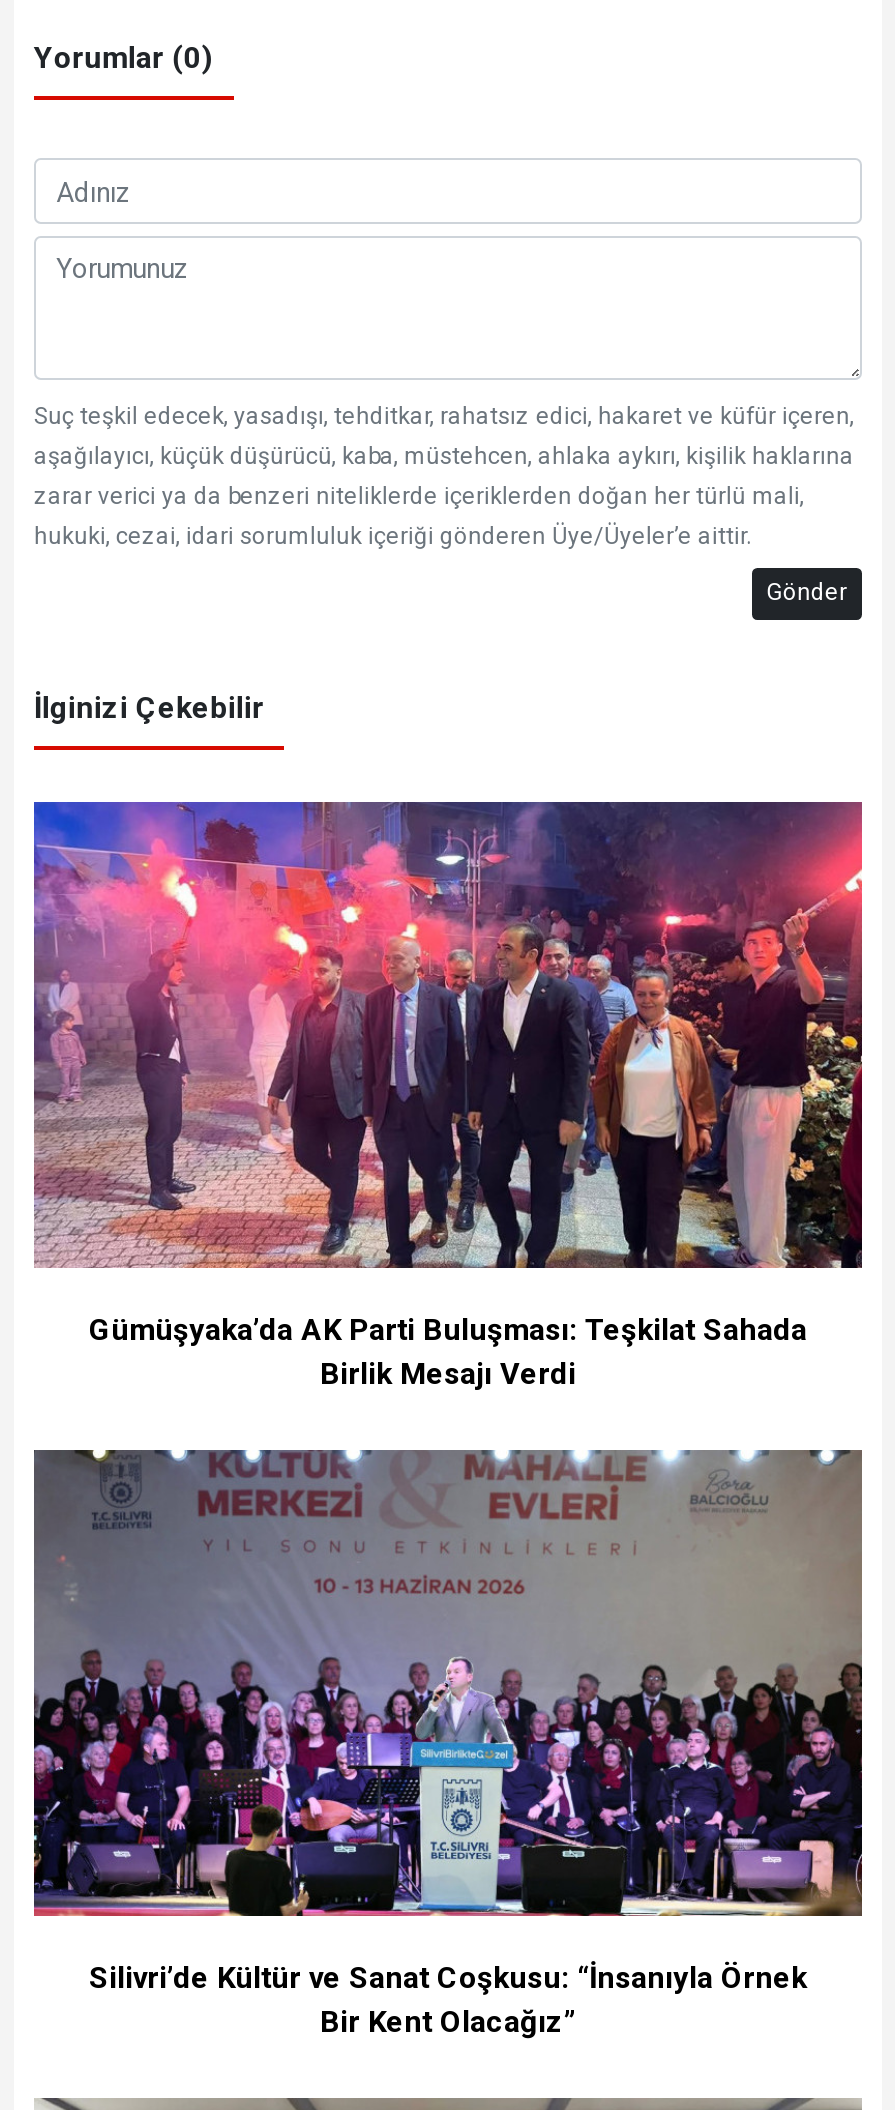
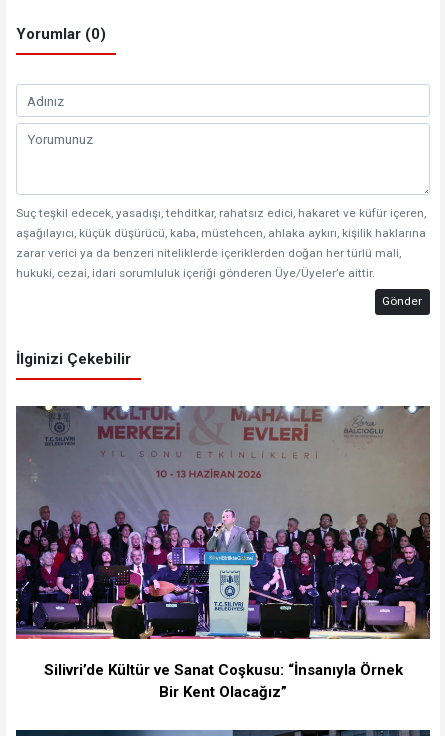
[32,800,864,1392] [image] | Gümüşyaka’da AK Parti Buluşması: Teşkilat Sahada | Birlik Mesajı Verdi -> none

